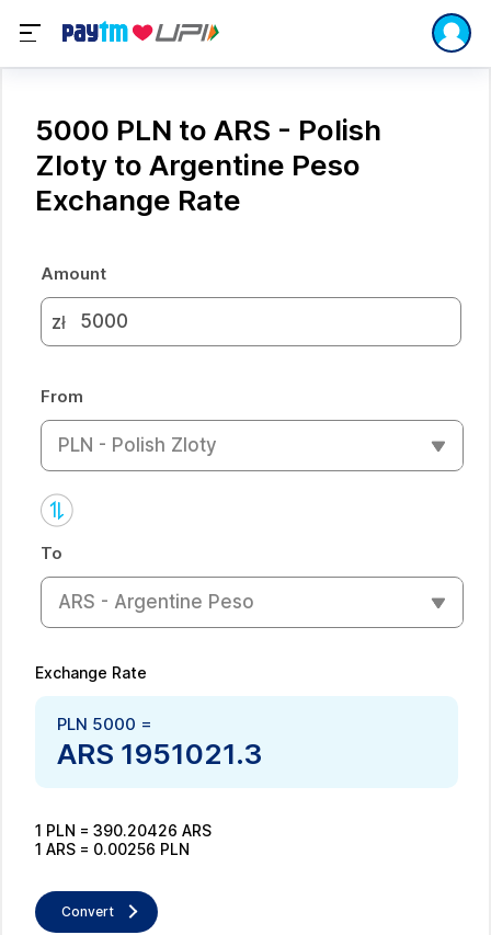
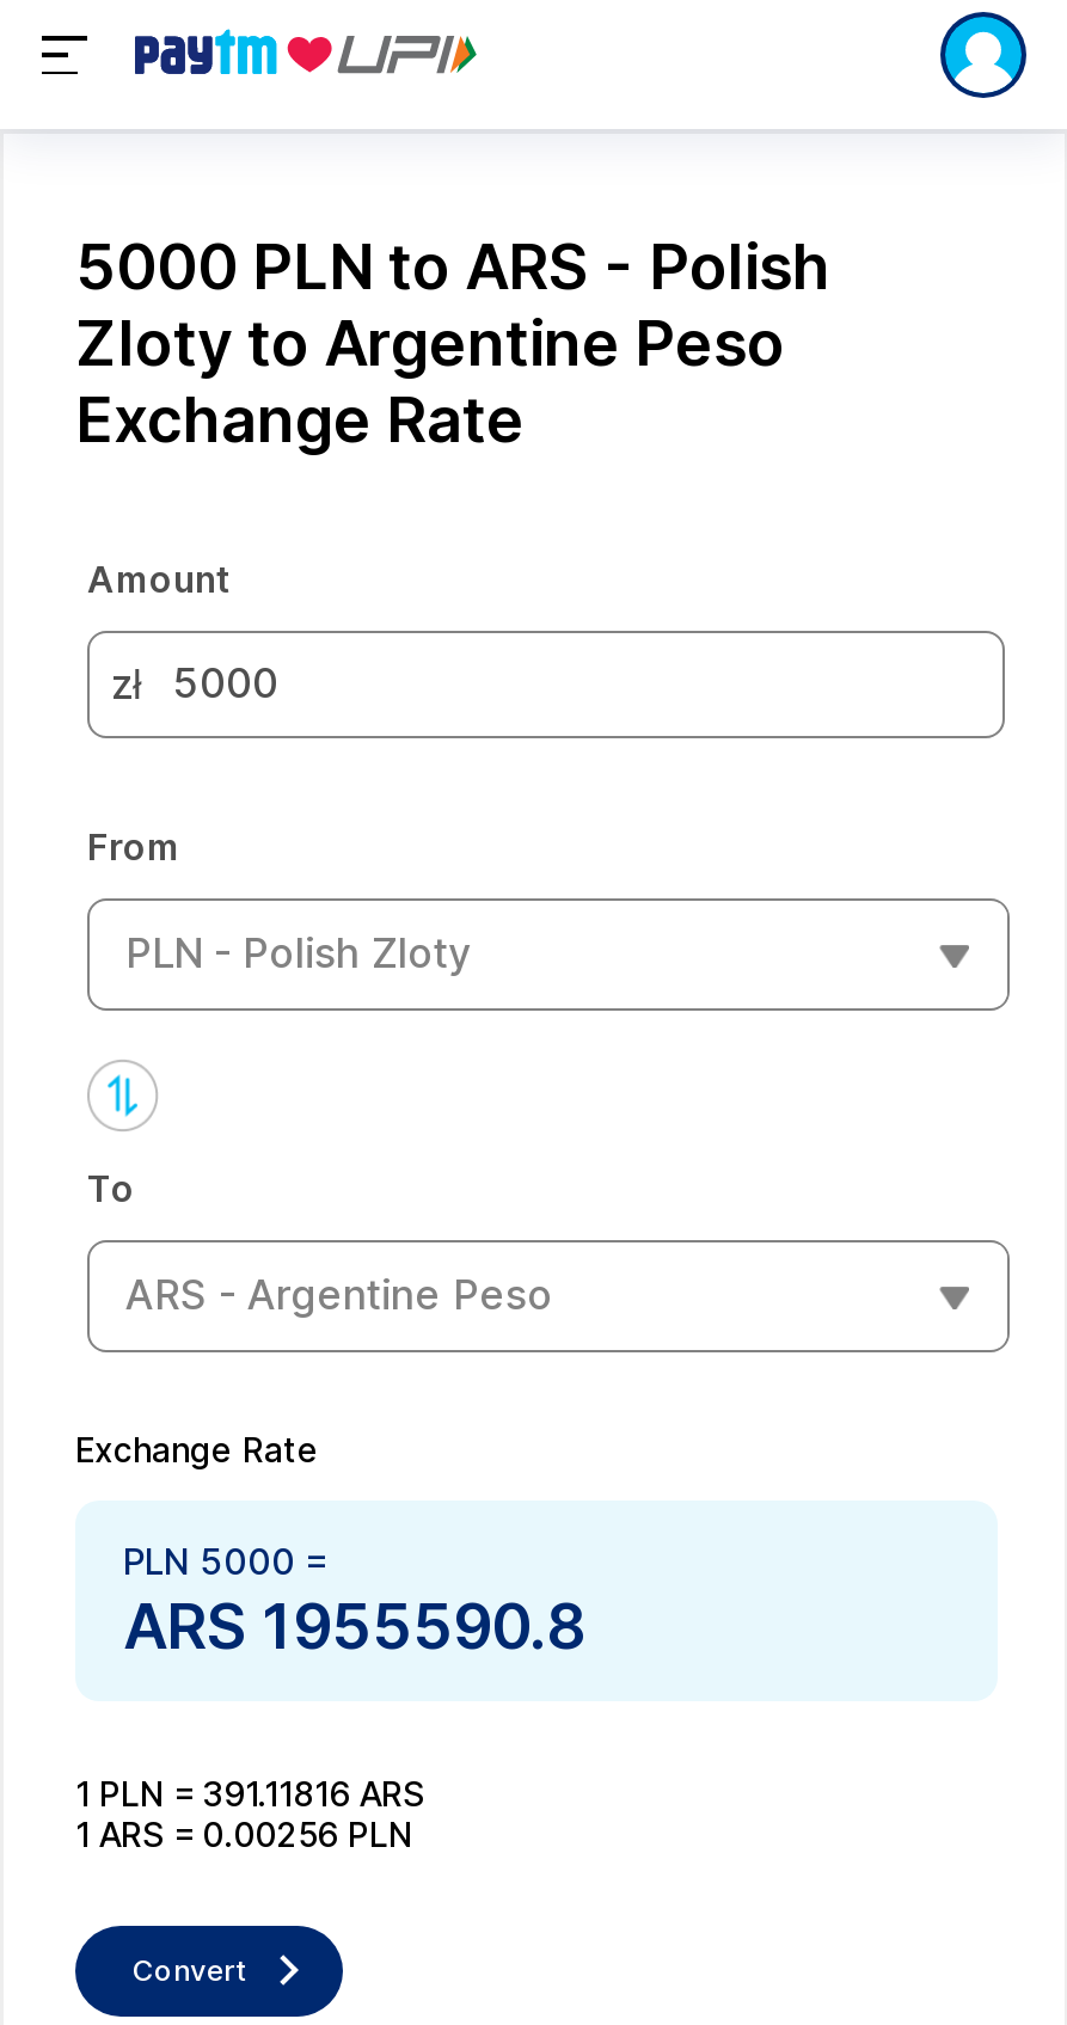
[57,736,262,770] ARS 1951021.3 -> [123,1588,584,1662] ARS 1955590.8
[35,820,212,839] 1 PLN = 390.20426 ARS -> [75,1772,424,1812] 1 PLN = 391.11816 ARS

